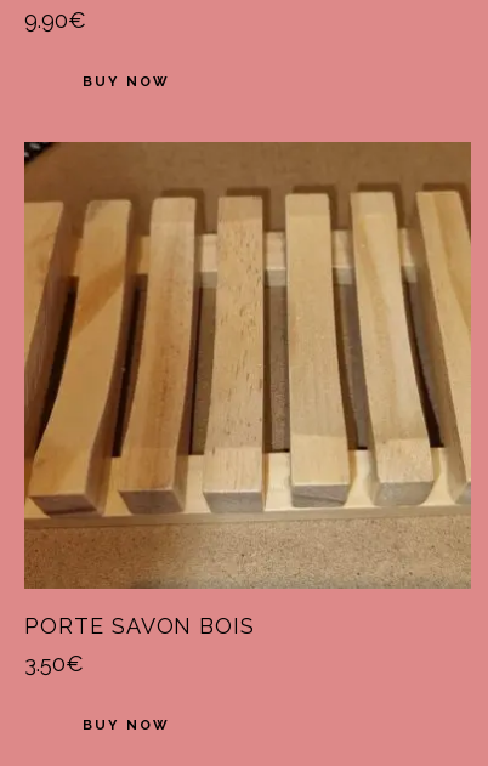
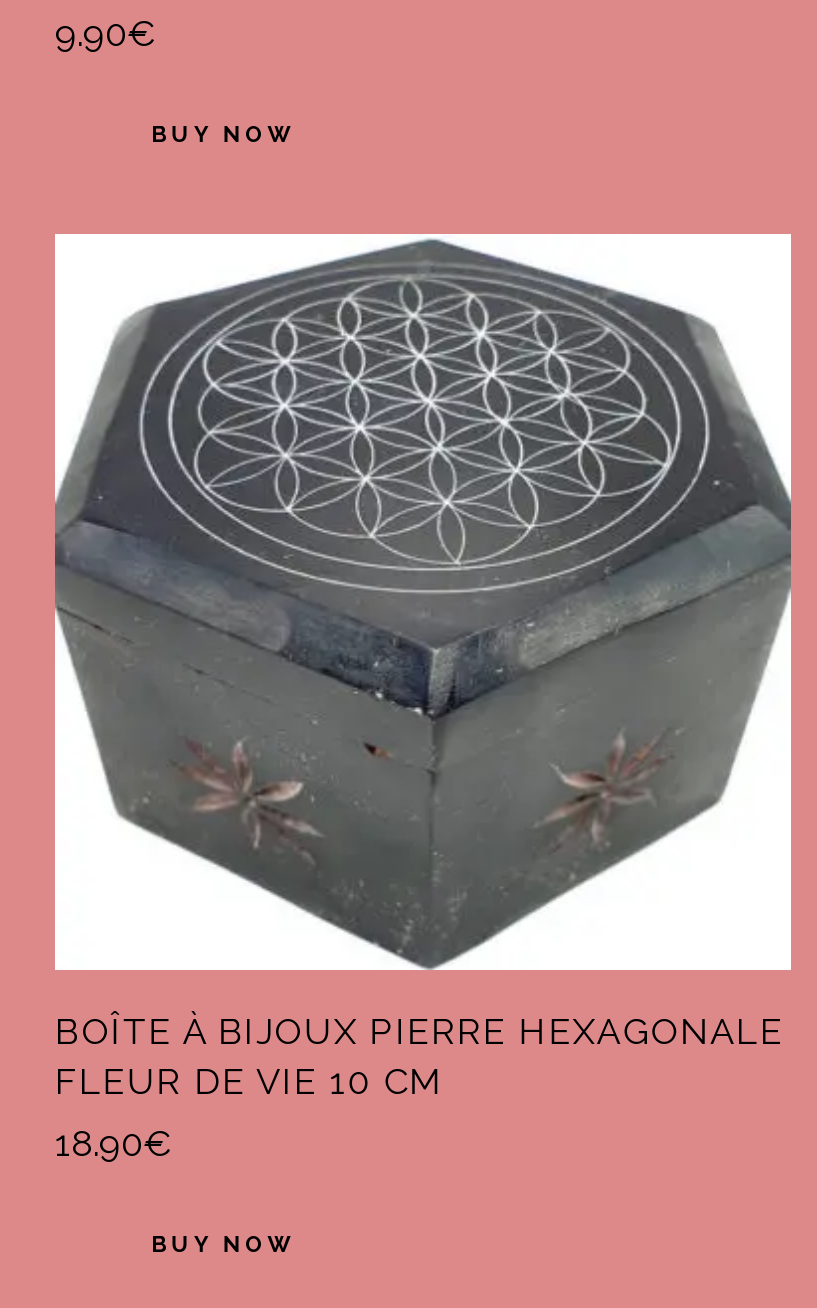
[23,141,472,639] [image] | PORTE SAVON BOIS -> [53,233,793,1101] [image] | BOÎTE À BIJOUX PIERRE HEXAGONALE | FLEUR DE VIE 10 CM
[24,651,86,676] 3.50€ -> [55,1121,177,1163] 18.90€

